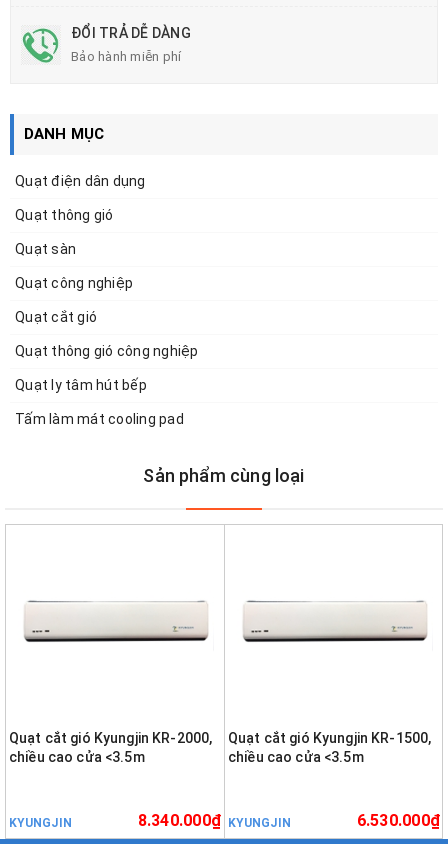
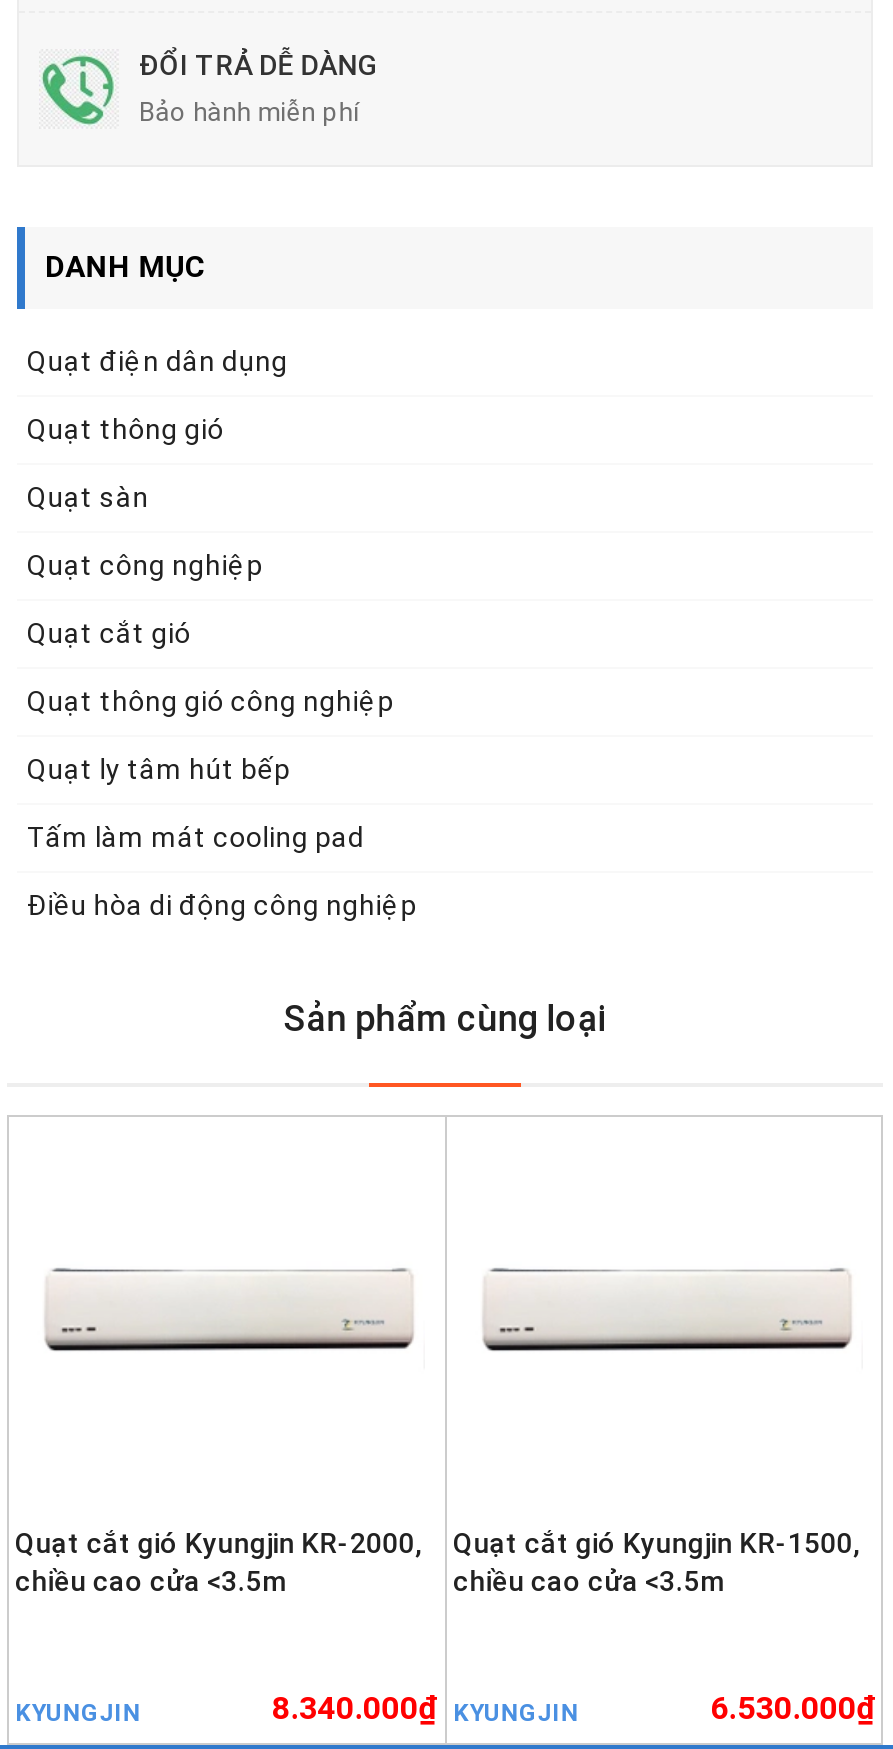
none -> [27,888,417,920] Điều hòa di động công nghiệp

